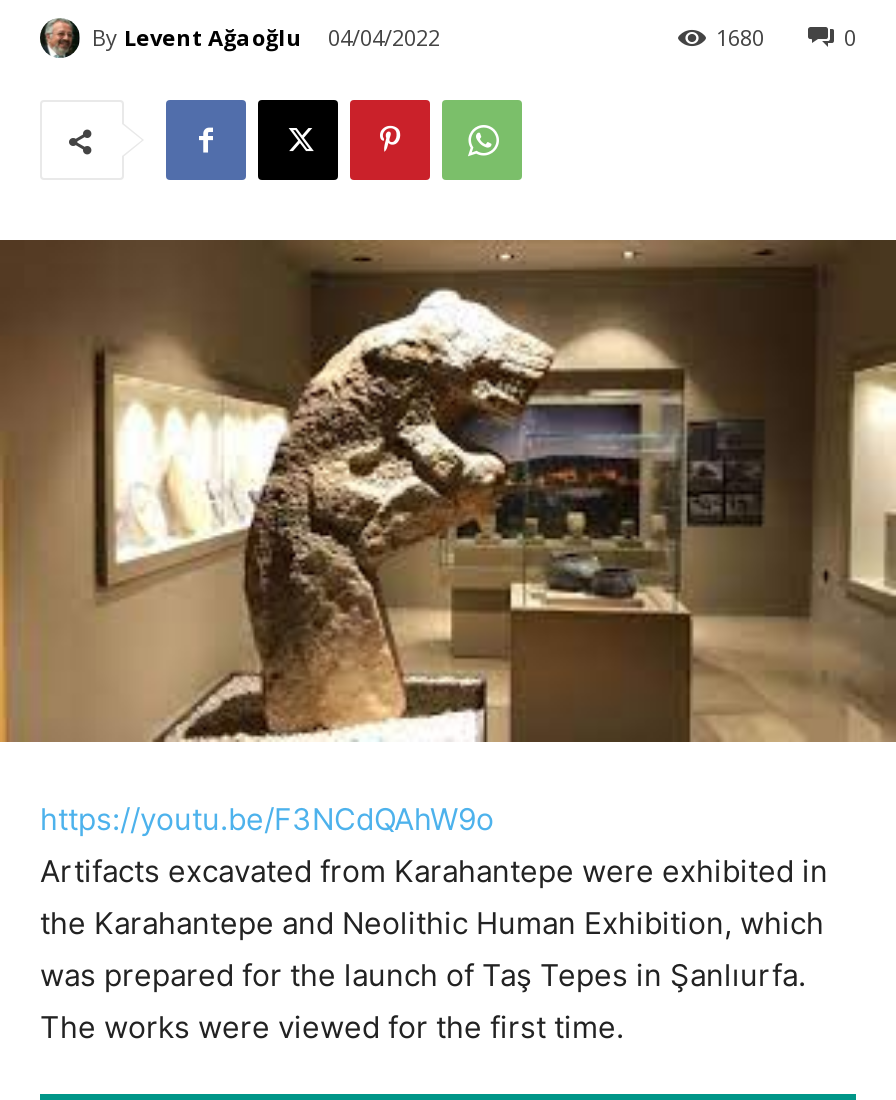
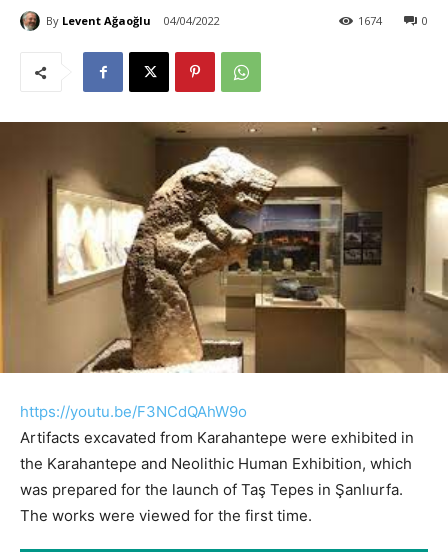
[716,22,764,52] 1680 -> [358,13,382,28] 1674

